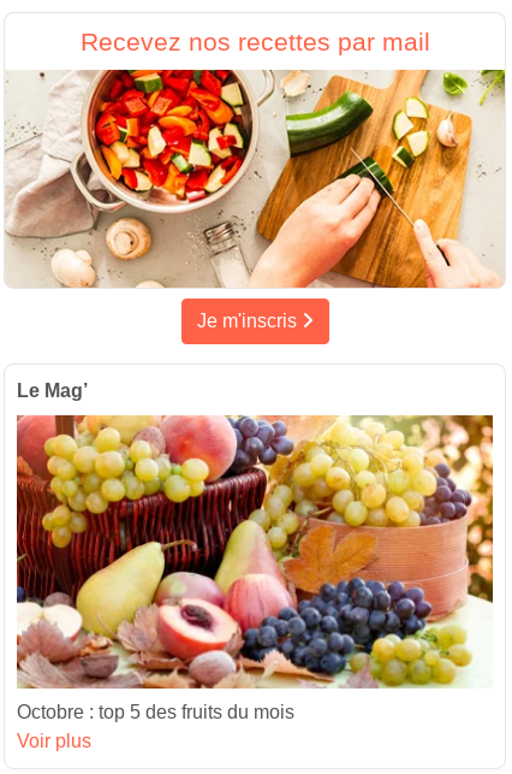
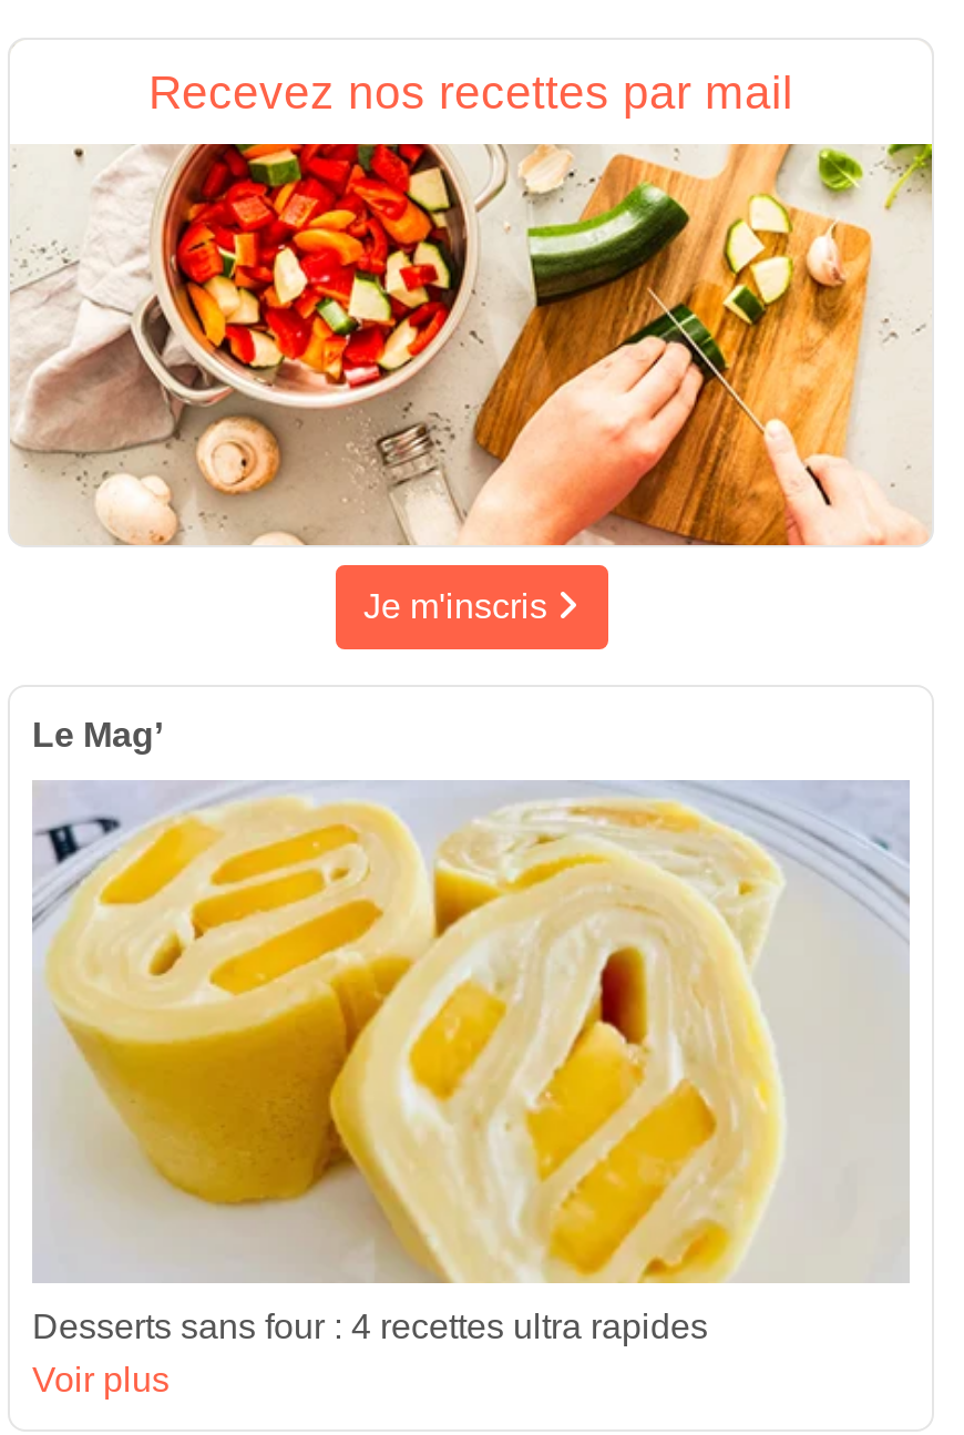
[16,414,494,722] [image] | Octobre : top 5 des fruits du mois -> [32,780,910,1345] [image] | Desserts sans four : 4 recettes ultra rapides

